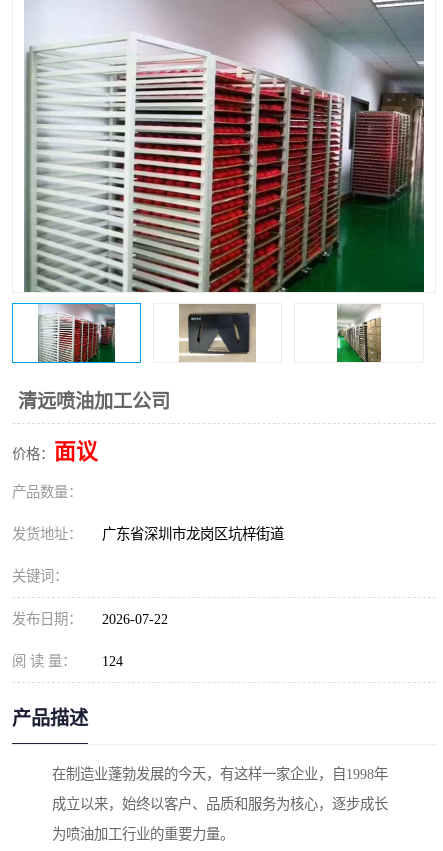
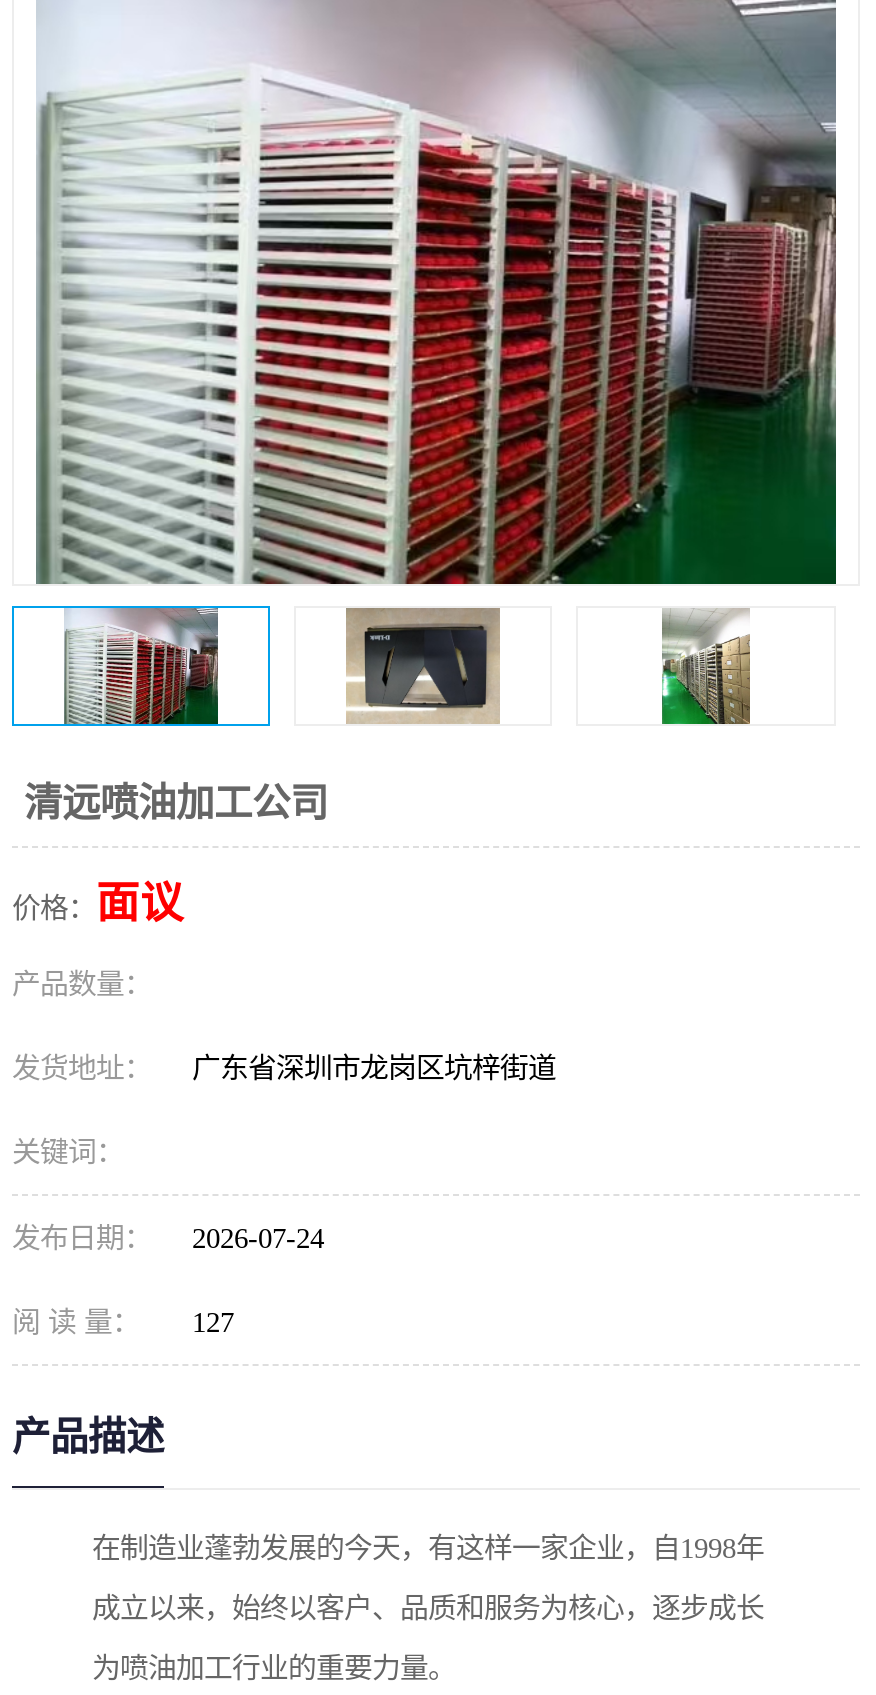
[12,611,168,627] 发布日期： 2026-07-22 -> [12,1222,324,1254] 发布日期： 2026-07-24
[12,653,123,669] 阅 读 量： 124 -> [12,1306,234,1338] 阅 读 量： 127

